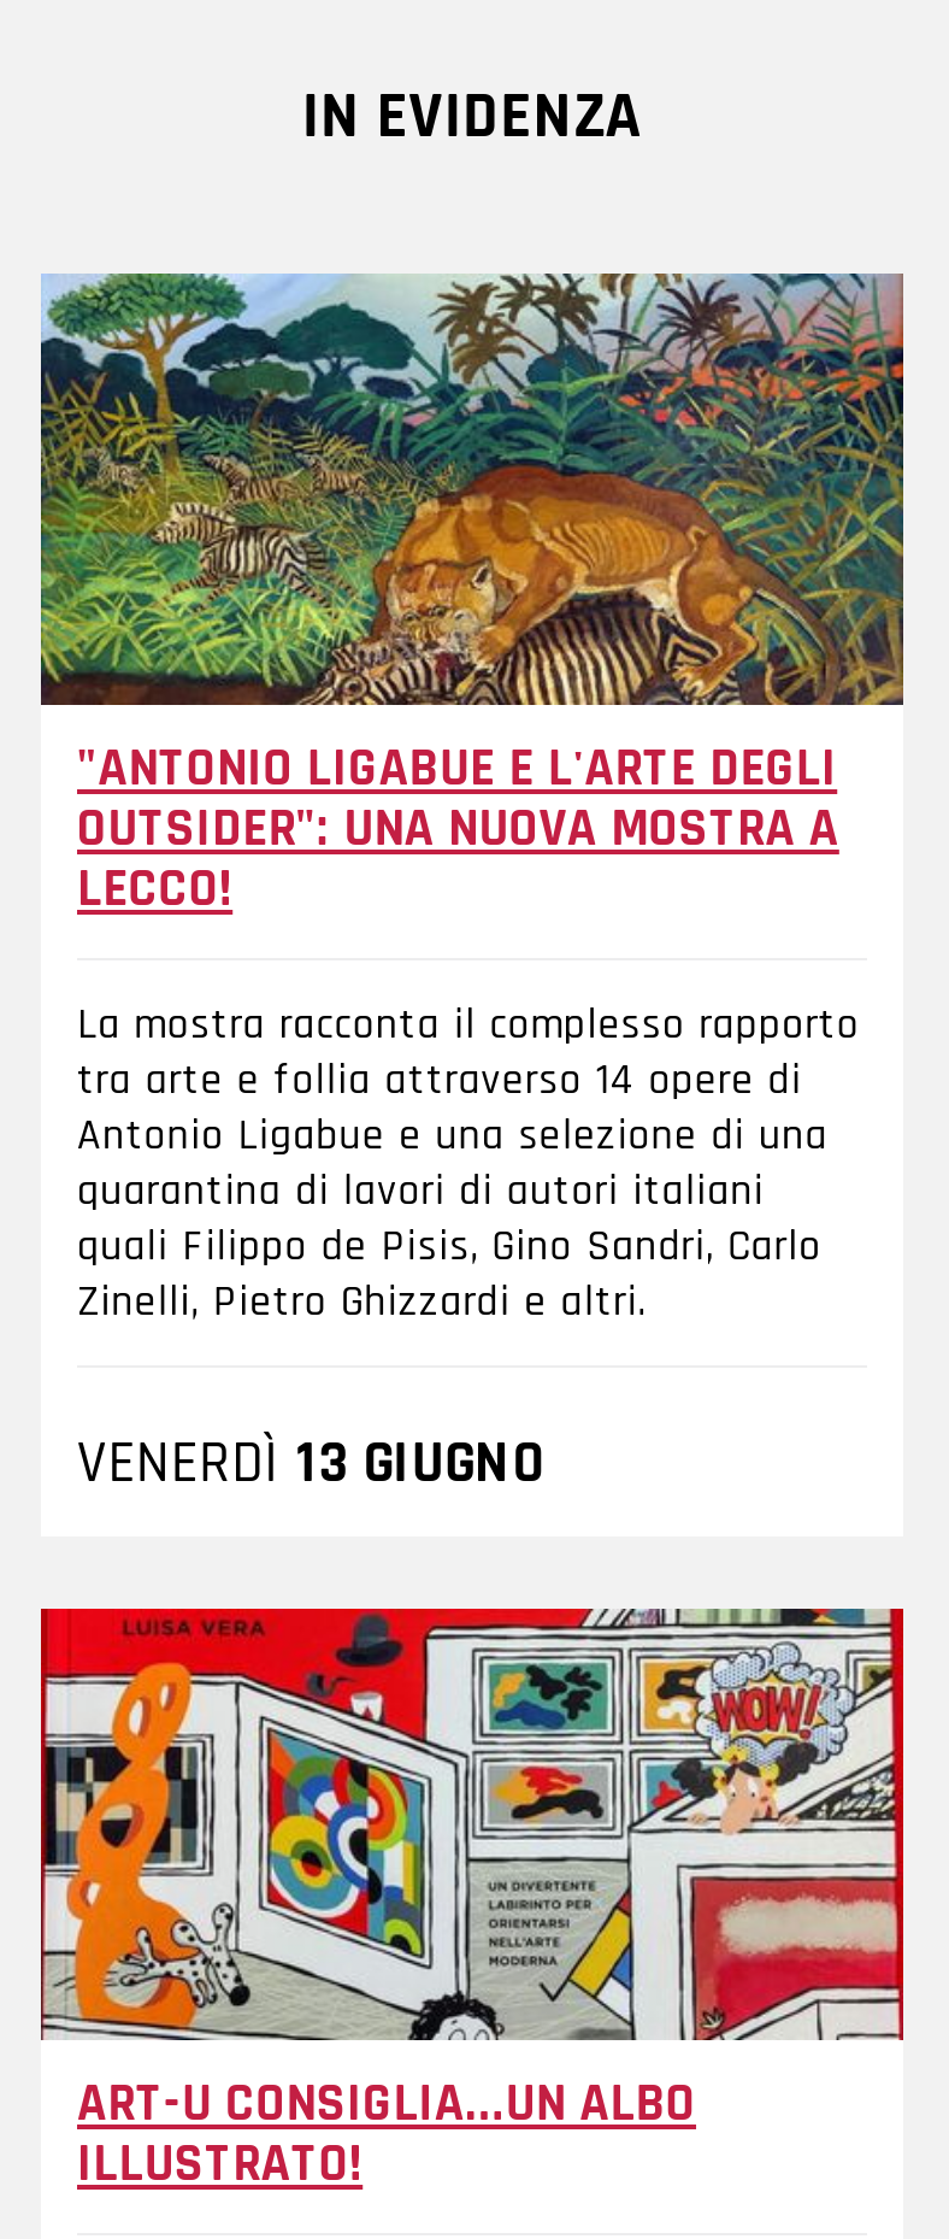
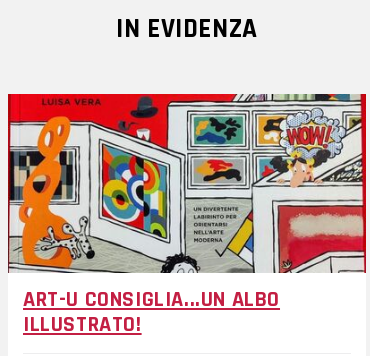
[39,271,906,1499] [image] | "ANTONIO LIGABUE E L'ARTE DEGLI | OUTSIDER": UNA NUOVA MOSTRA A | LECCO! | La mostra racconta il complesso rapporto | tra arte e follia attraverso 14 opere di | Antonio Ligabue e una selezione di una | quarantina di lavori di autori italiani | quali Filippo de Pisis, Gino Sandri, Carlo | Zinelli, Pietro Ghizzardi e altri. | VENERDÌ 13 GIUGNO -> none

